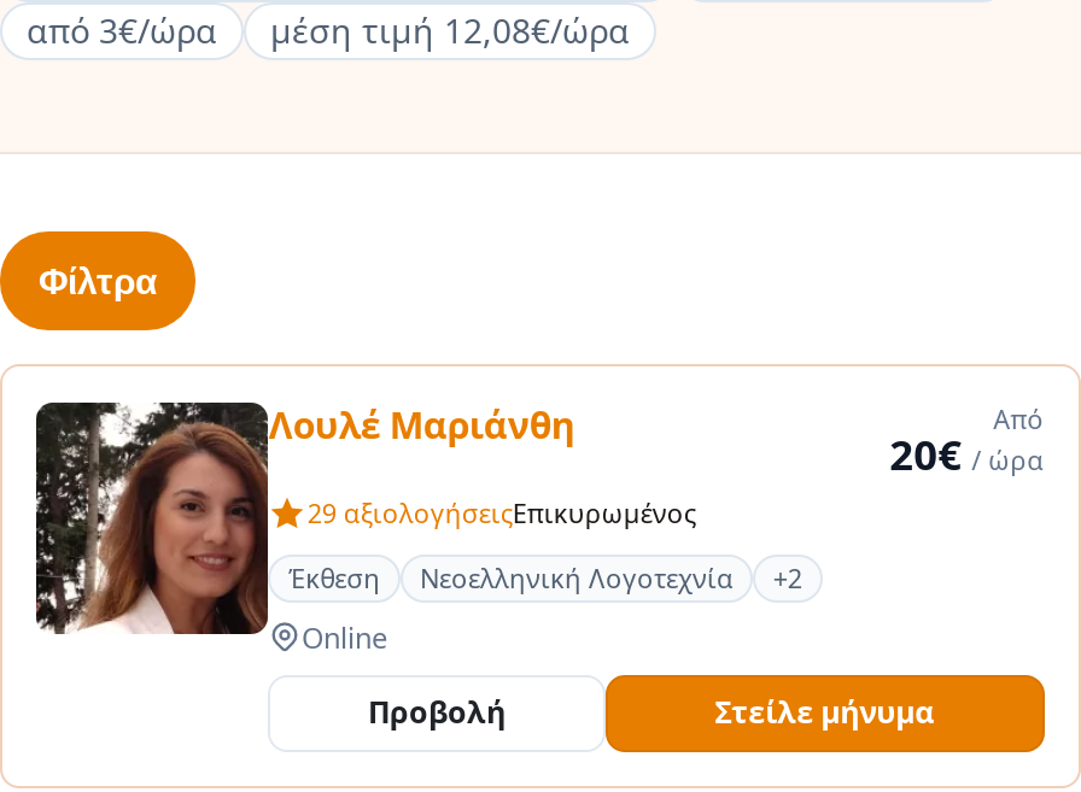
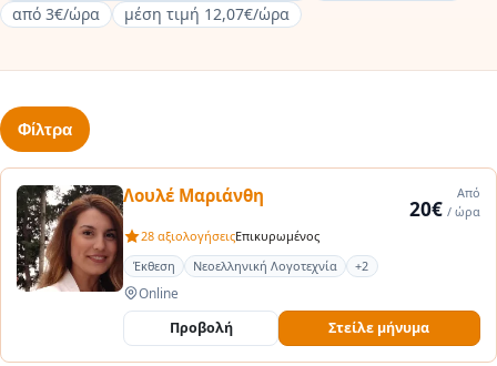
[27,8,630,54] από 3€/ώρα μέση τιμή 12,08€/ώρα -> [12,4,290,25] από 3€/ώρα μέση τιμή 12,07€/ώρα
[307,495,696,531] 29 αξιολογήσειςΕπικυρωμένος -> [141,228,320,244] 28 αξιολογήσειςΕπικυρωμένος

